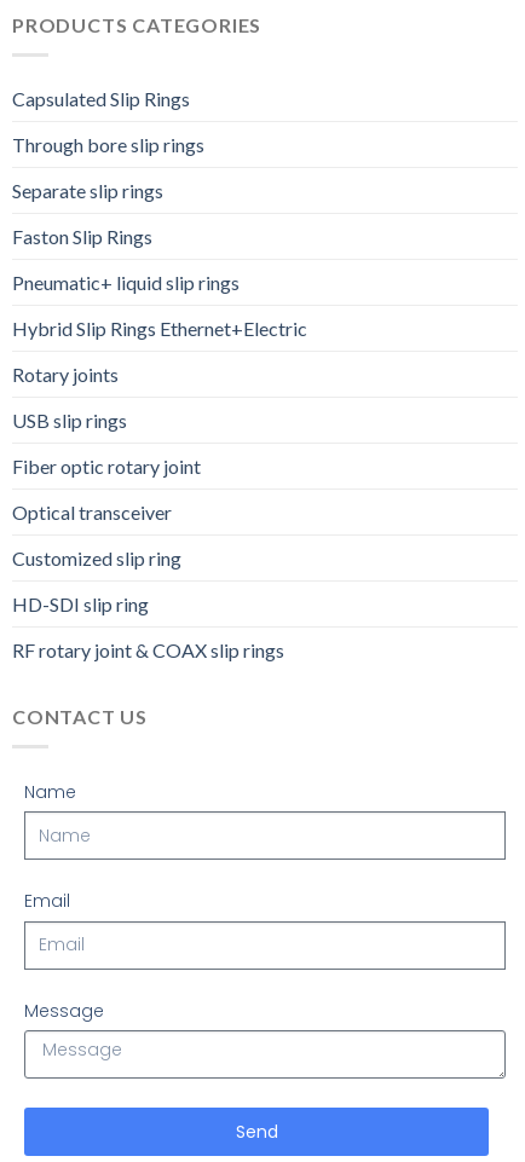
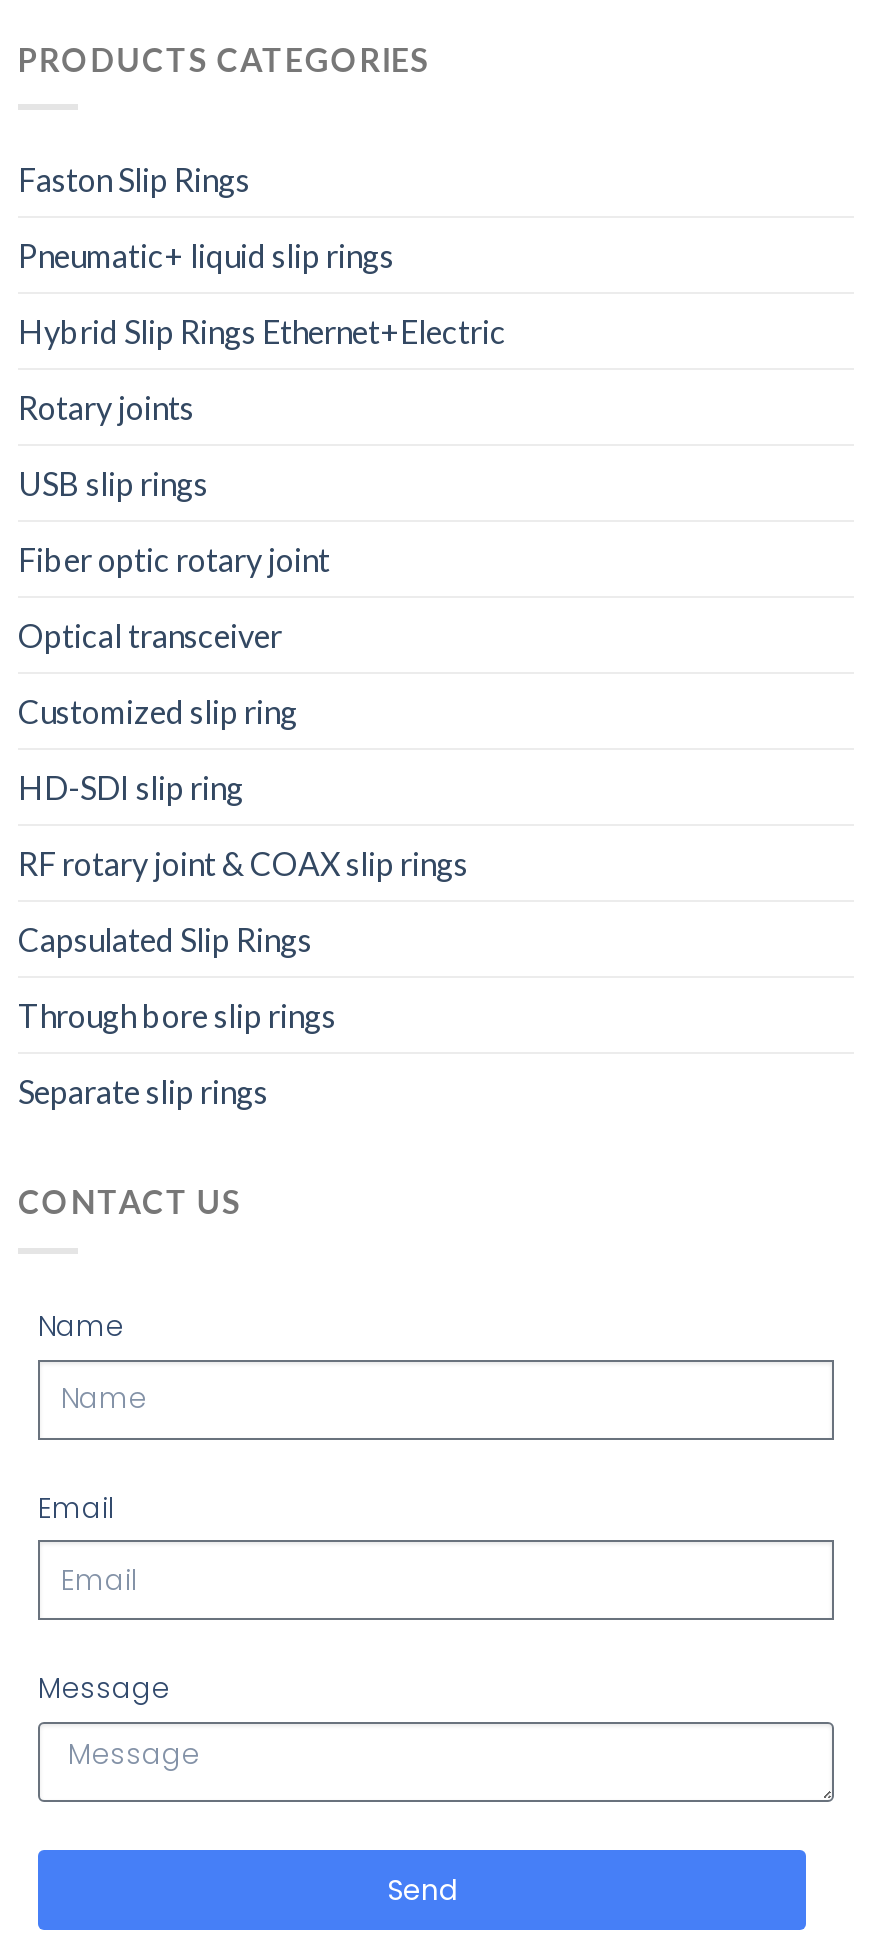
moved [12,87,204,202] -> [18,921,336,1111]: Capsulated Slip Rings | Through bore slip rings | Separate slip rings
moved [12,225,307,661] -> [18,161,506,883]: Faston Slip Rings | Pneumatic+ liquid slip rings | Hybrid Slip Rings Ethernet+Electric | ... | HD-SDI slip ring | RF rotary joint & COAX slip rings

